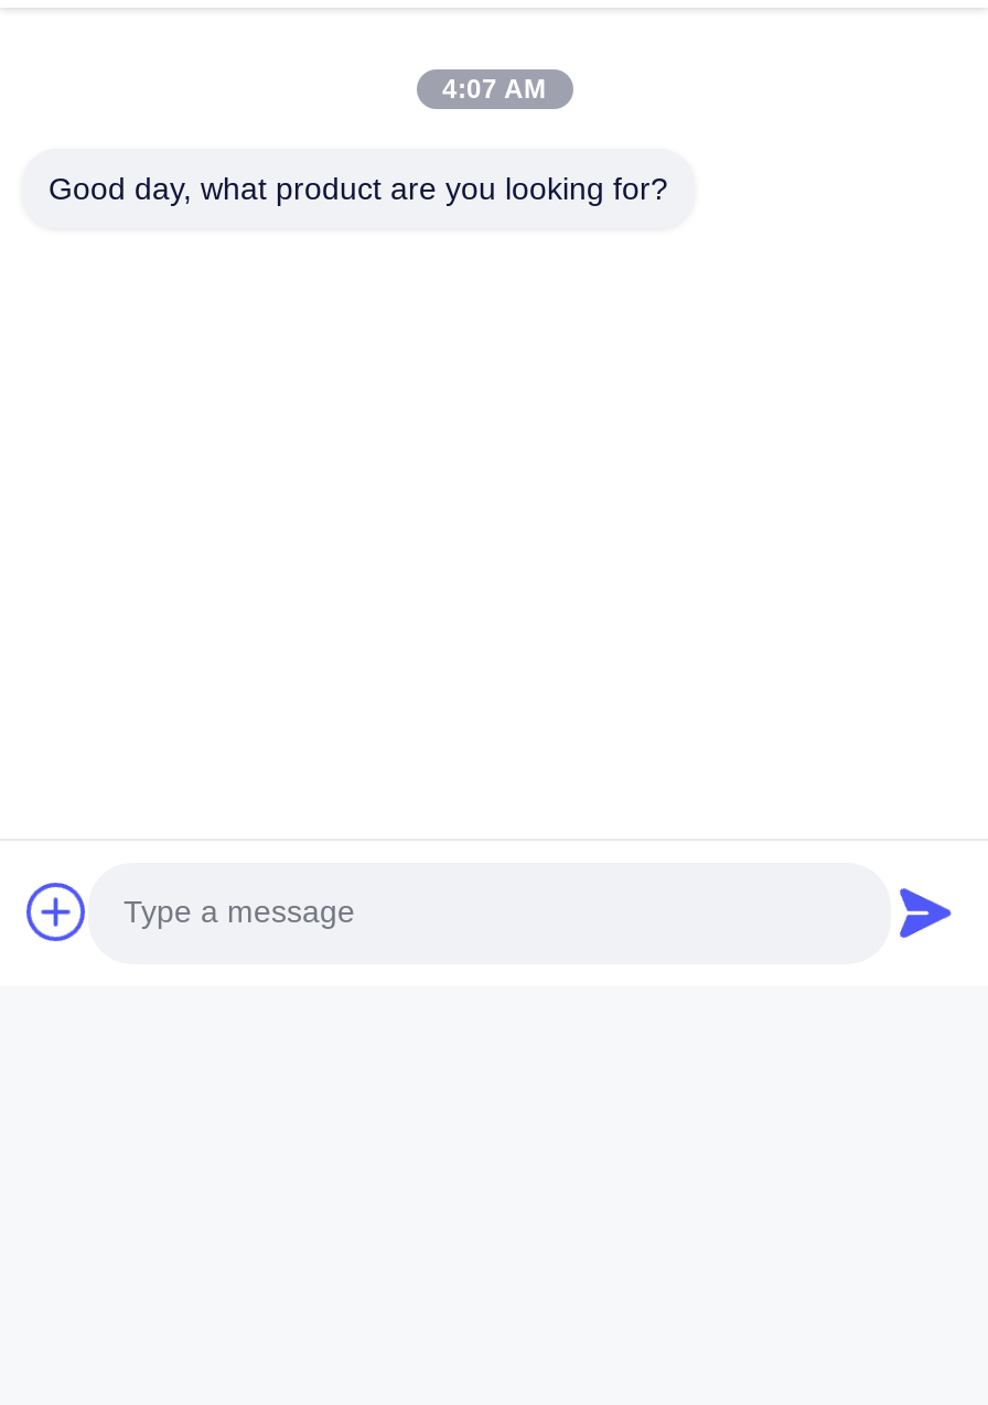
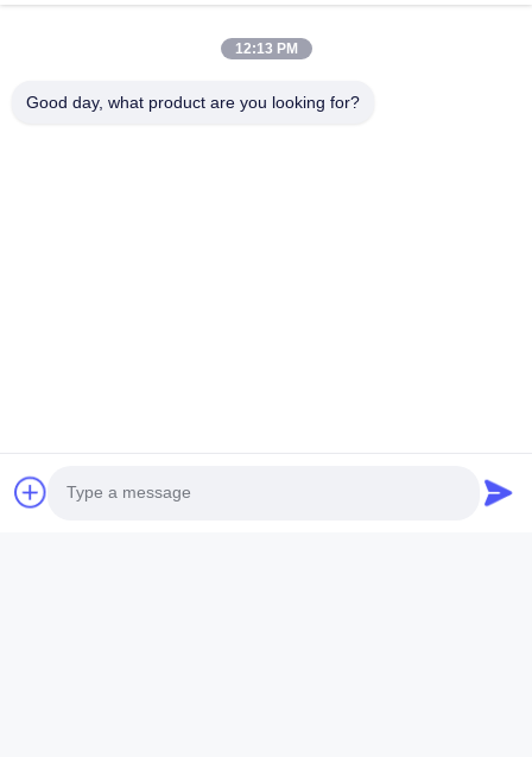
[442,74,546,105] 4:07 AM -> [235,40,297,57] 12:13 PM

